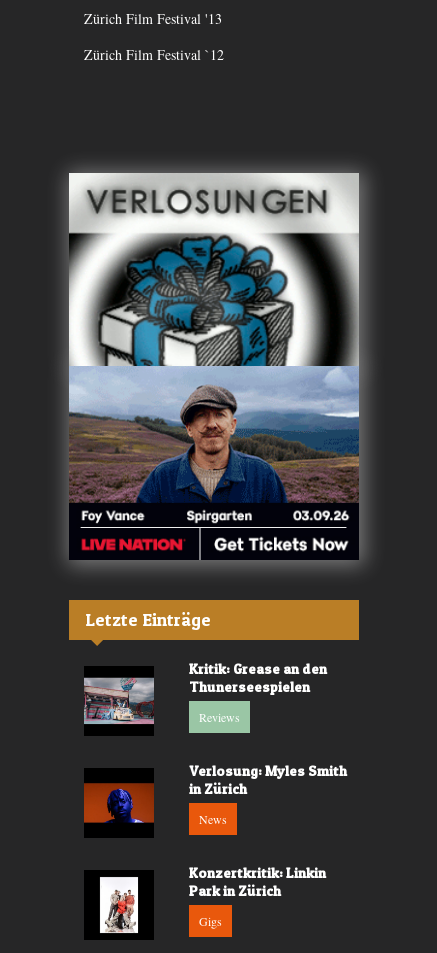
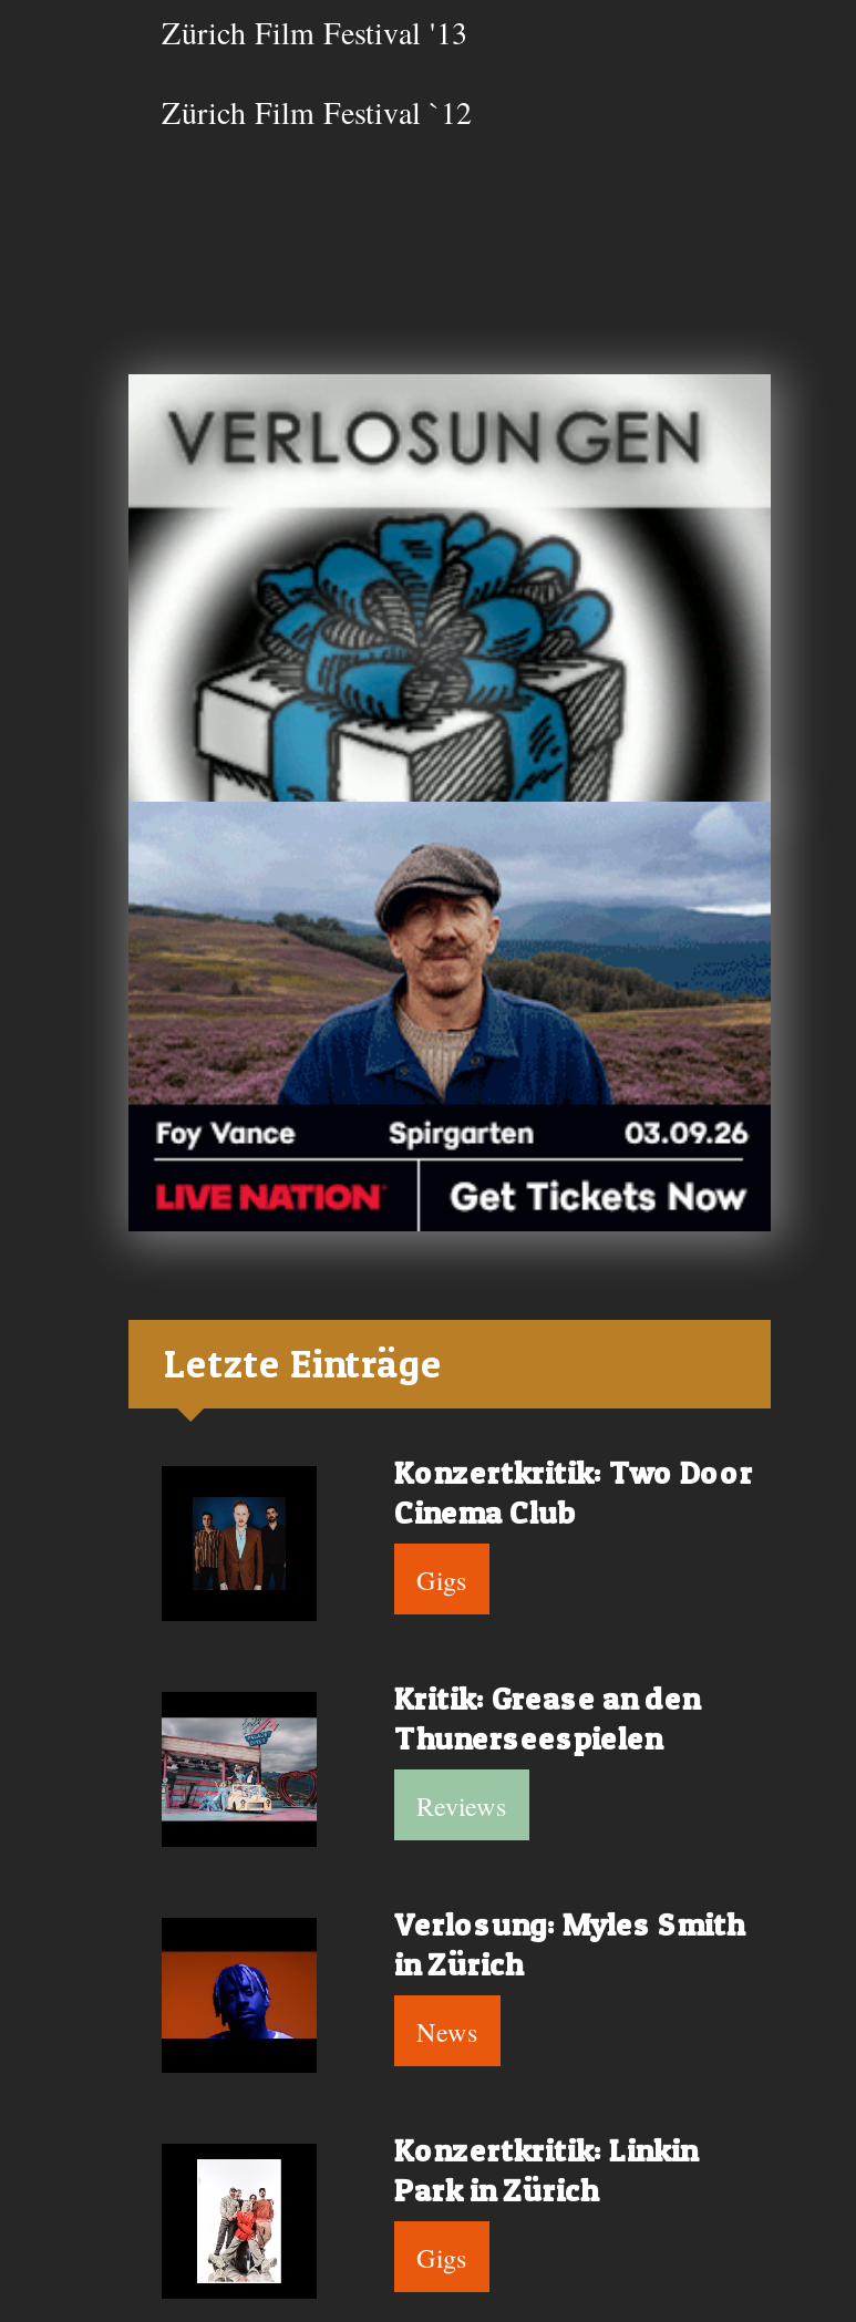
none -> [162,1452,753,1596] [image] | Konzertkritik: Two Door | Cinema Club | Gigs

